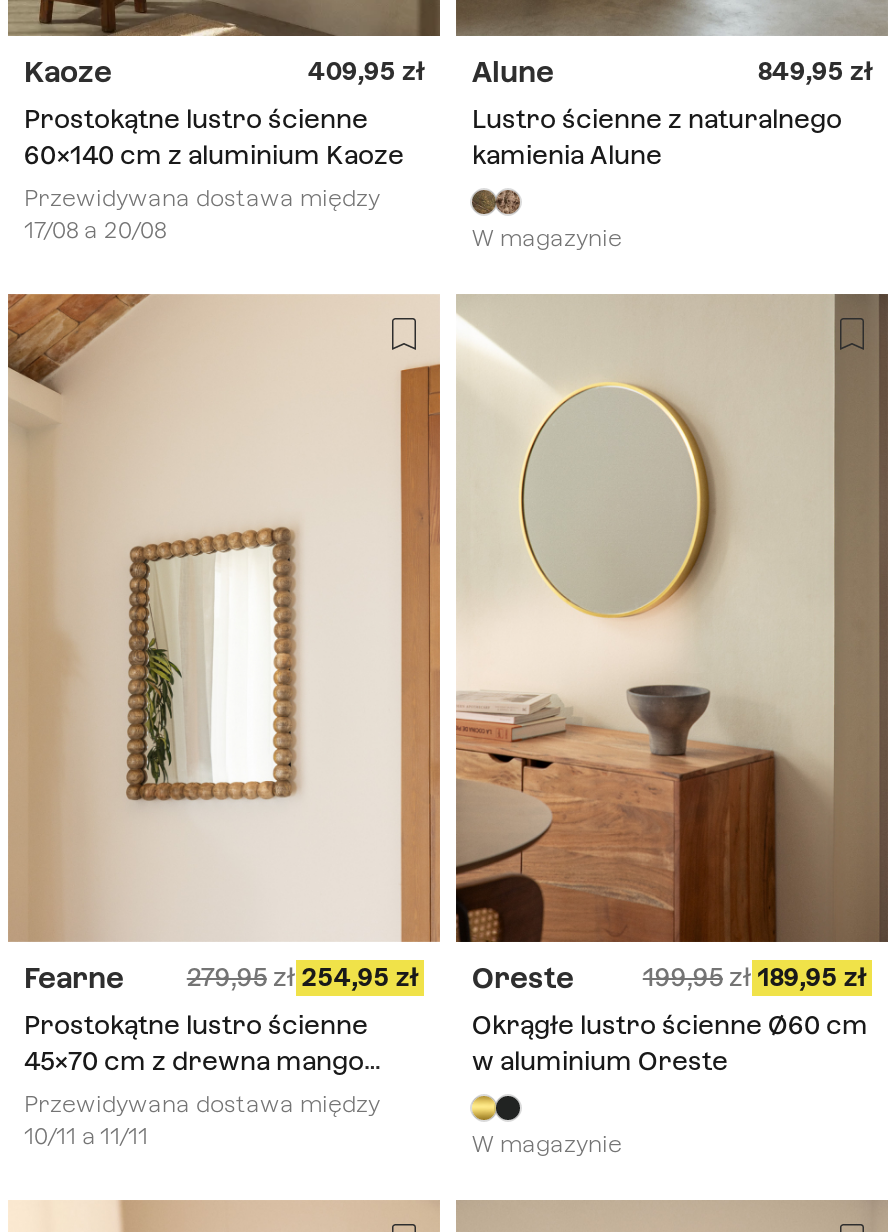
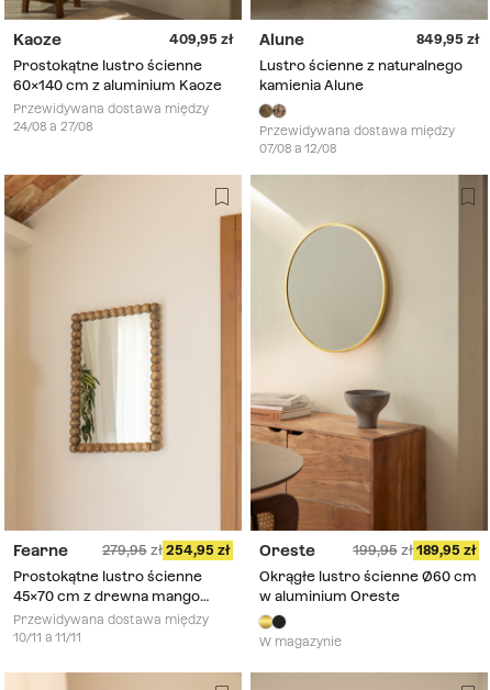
[24,215,166,243] 17/08 a 20/08 -> [13,118,92,134] 24/08 a 27/08
[472,225,622,253] W magazynie -> [259,123,455,156] Przewidywana dostawa między | 07/08 a 12/08

